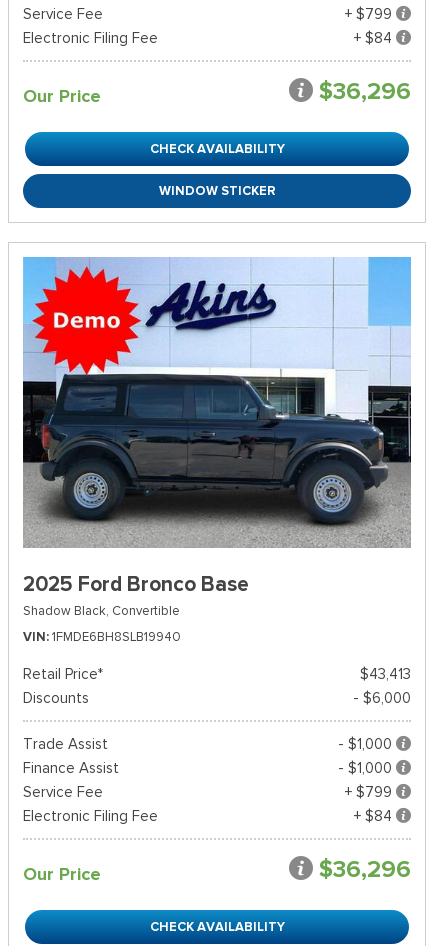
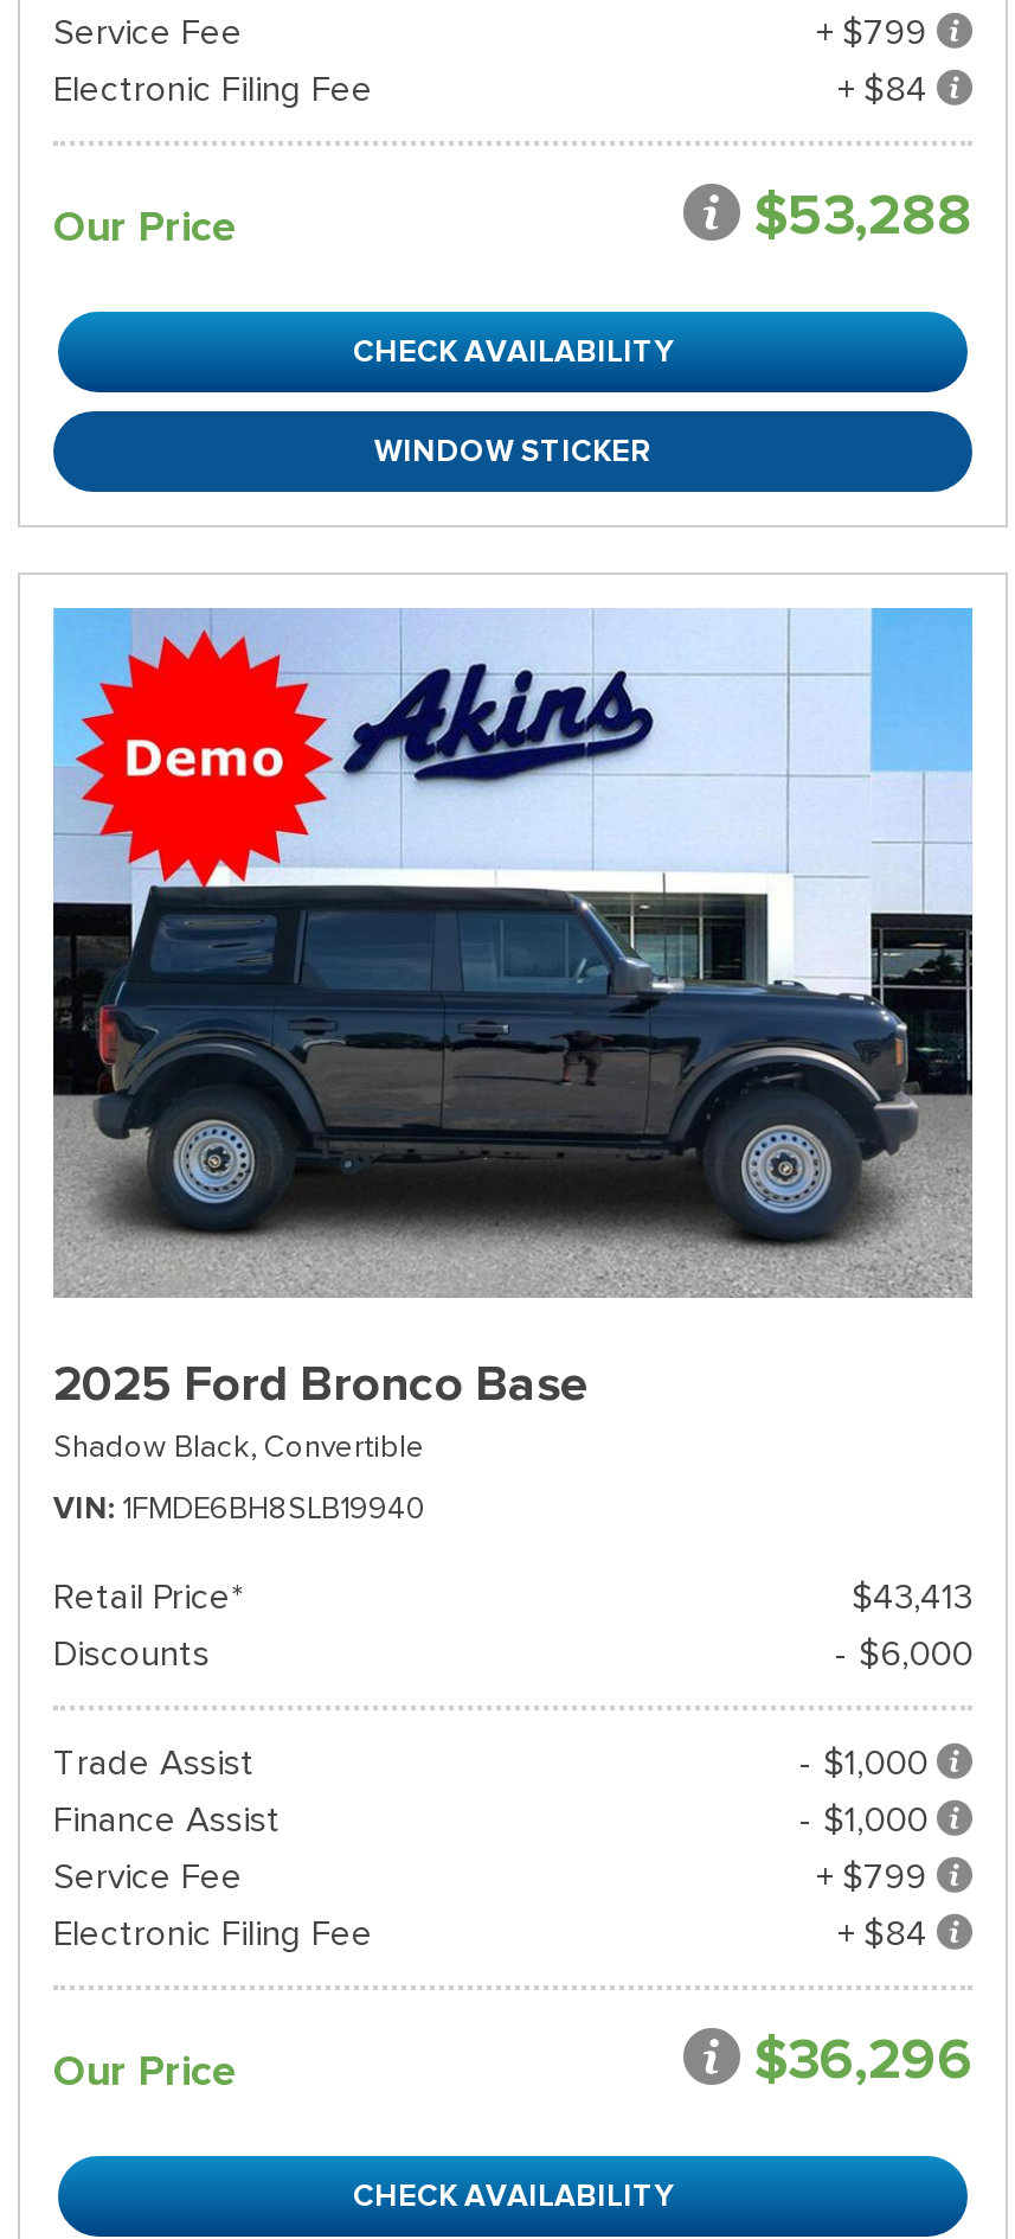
[319,76,411,106] $36,296 -> [754,179,972,250] $53,288

